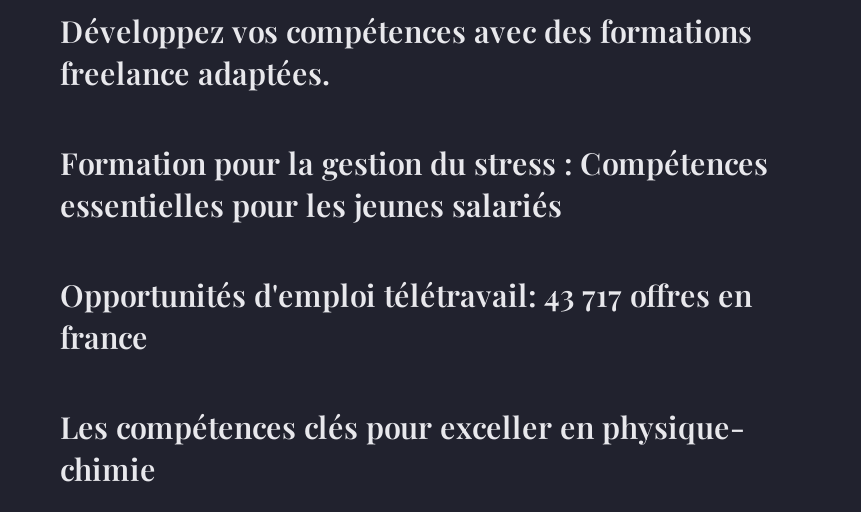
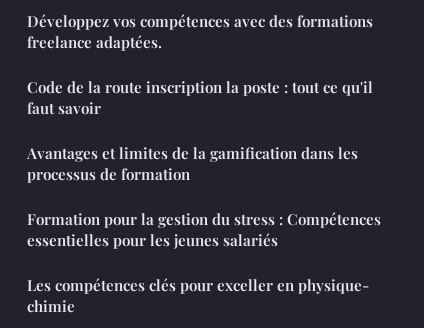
none -> [27,77,373,184] Code de la route inscription la poste : tout ce qu'il | faut savoir | Avantages et limites de la gamification dans les | processus de formation
moved [60,144,768,226] -> [27,209,381,250]: Formation pour la gestion du stress : Compétences | essentielles pour les jeunes salariés
[60,276,752,358] Opportunités d'emploi télétravail: 43 717 offres en | france -> none

